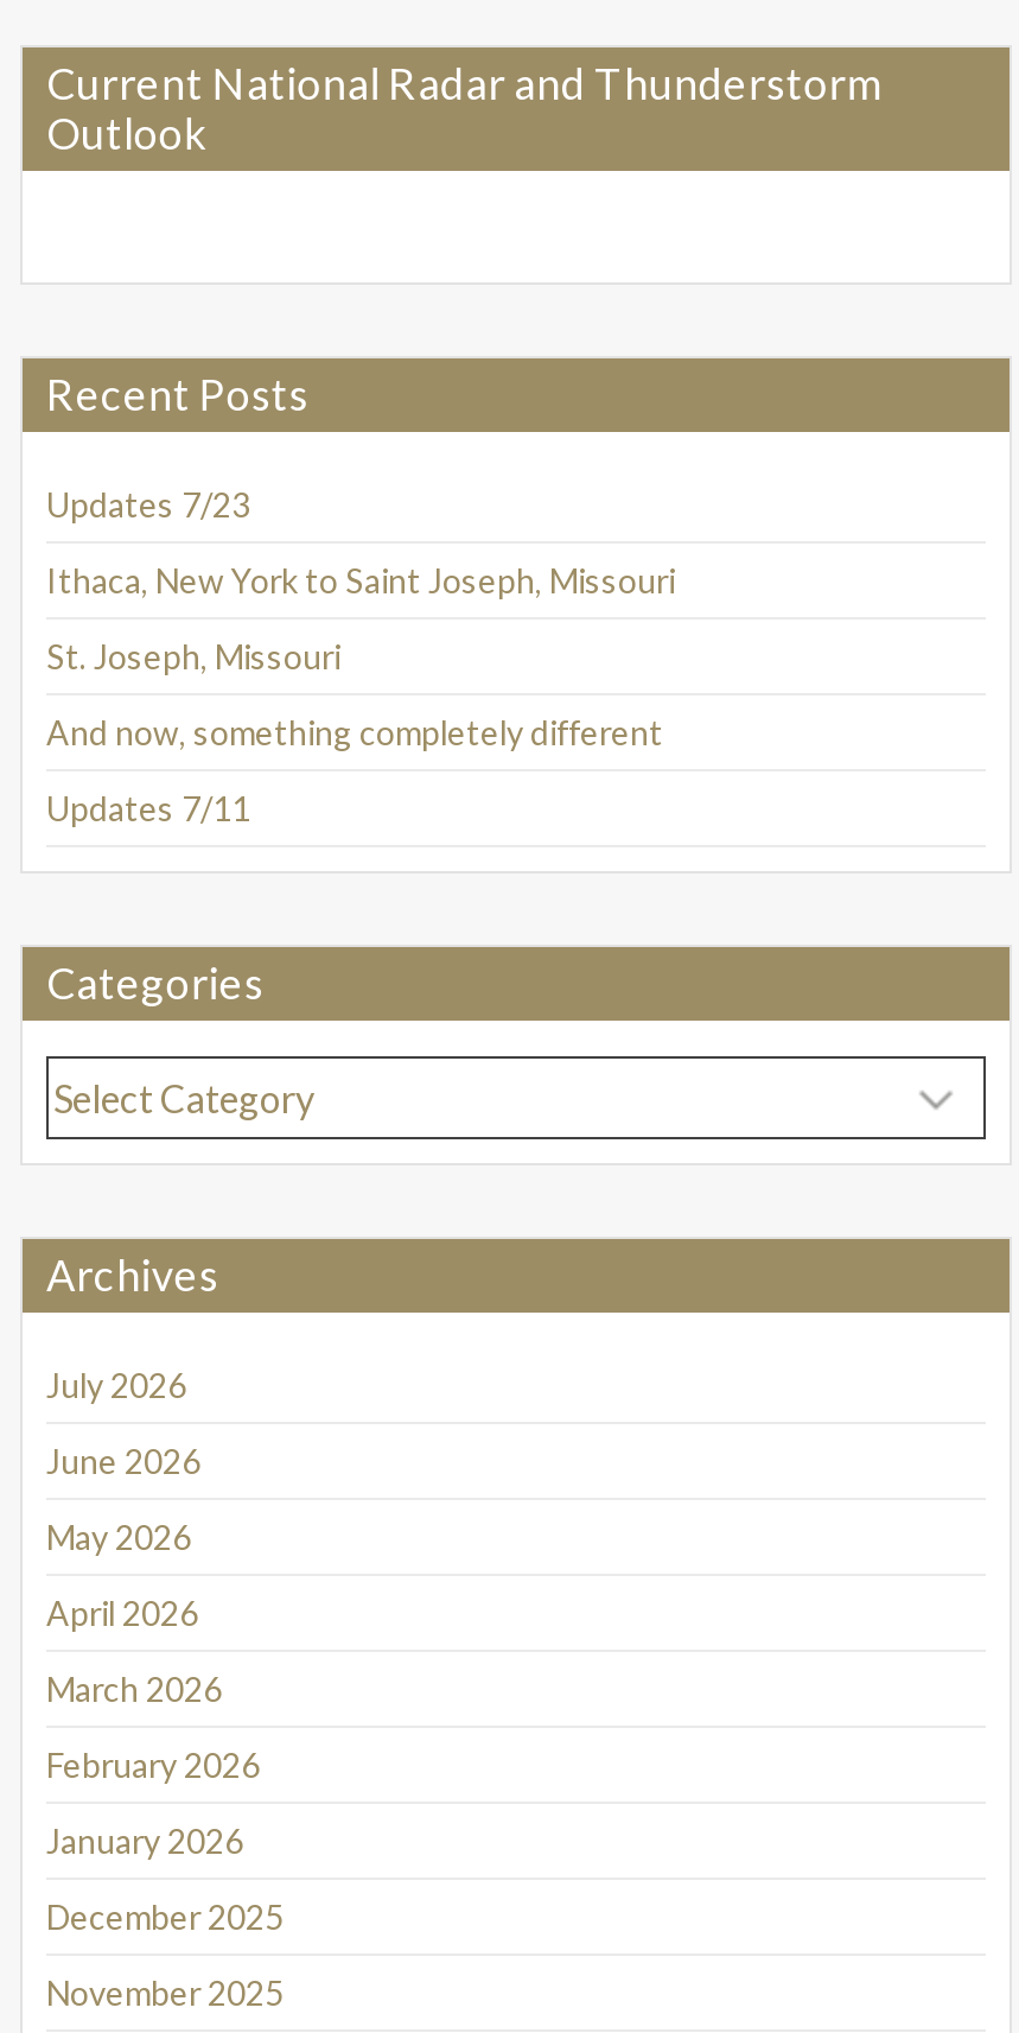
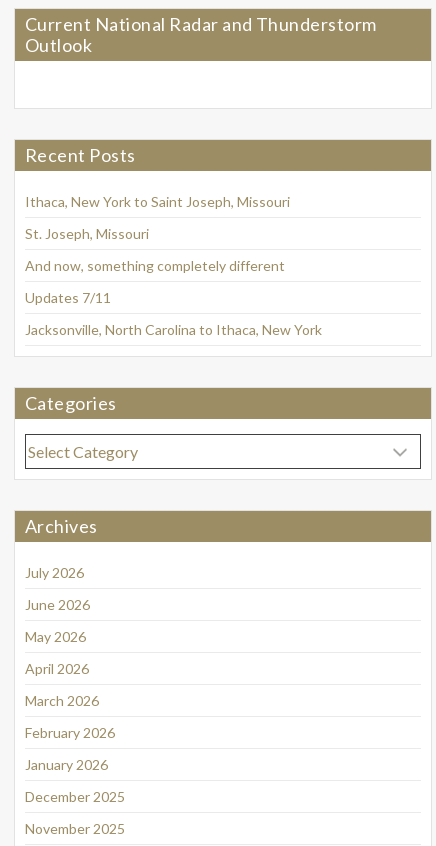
[46,484,250,524] Updates 7/23 -> none
moved [46,560,675,828] -> [25,193,290,306]: Ithaca, New York to Saint Joseph, Missouri | St. Joseph, Missouri | And now, something completely different | Updates 7/11
none -> [25,321,322,338] Jacksonville, North Carolina to Ithaca, New York

